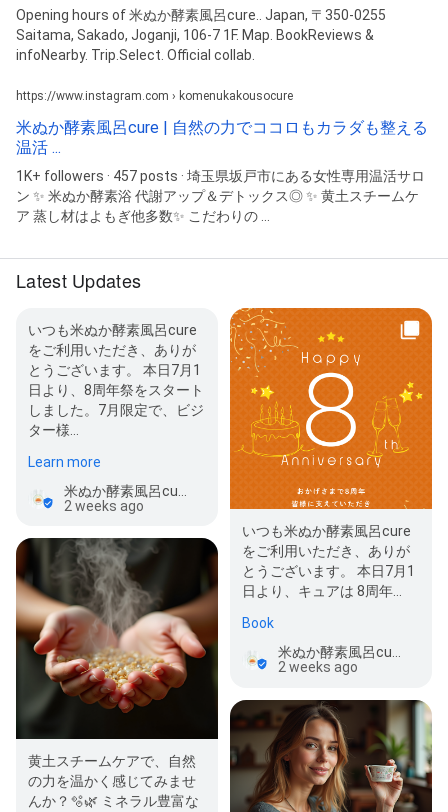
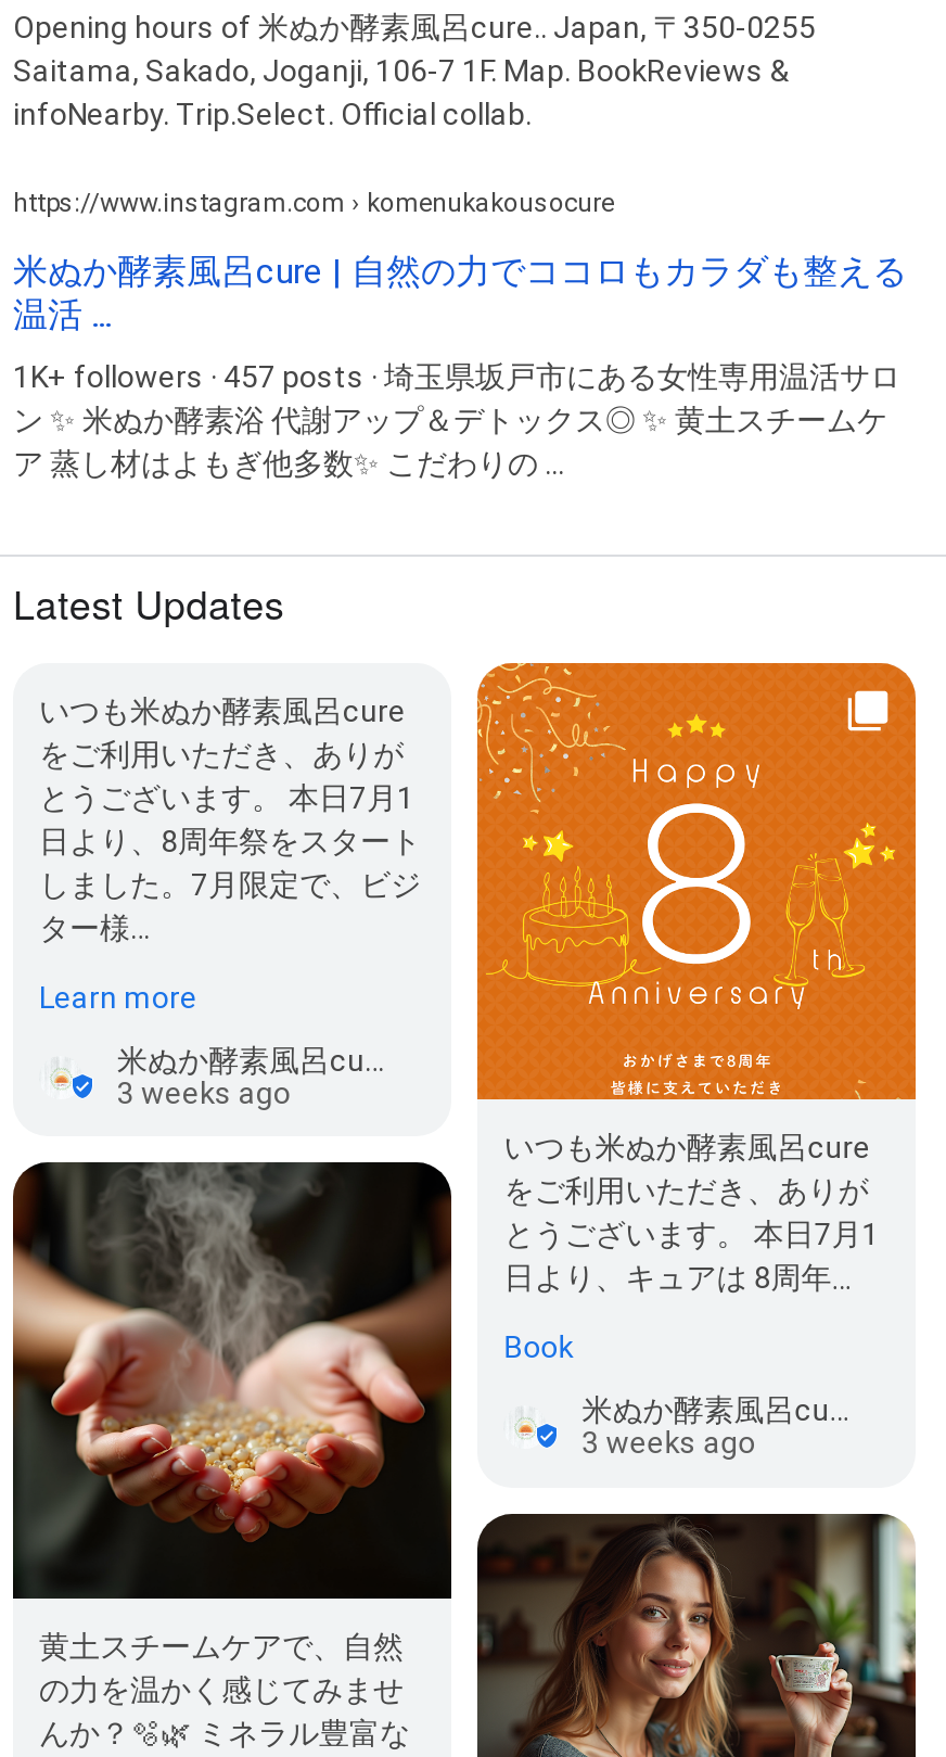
[64,498,144,514] 2 weeks ago -> [117,1075,291,1110] 3 weeks ago
[278,659,358,675] 2 weeks ago -> [582,1426,755,1461] 3 weeks ago

